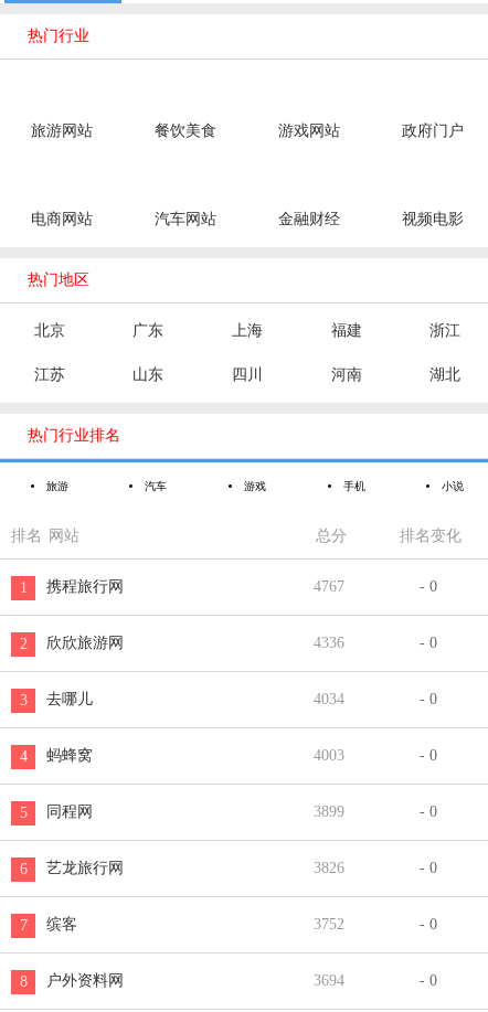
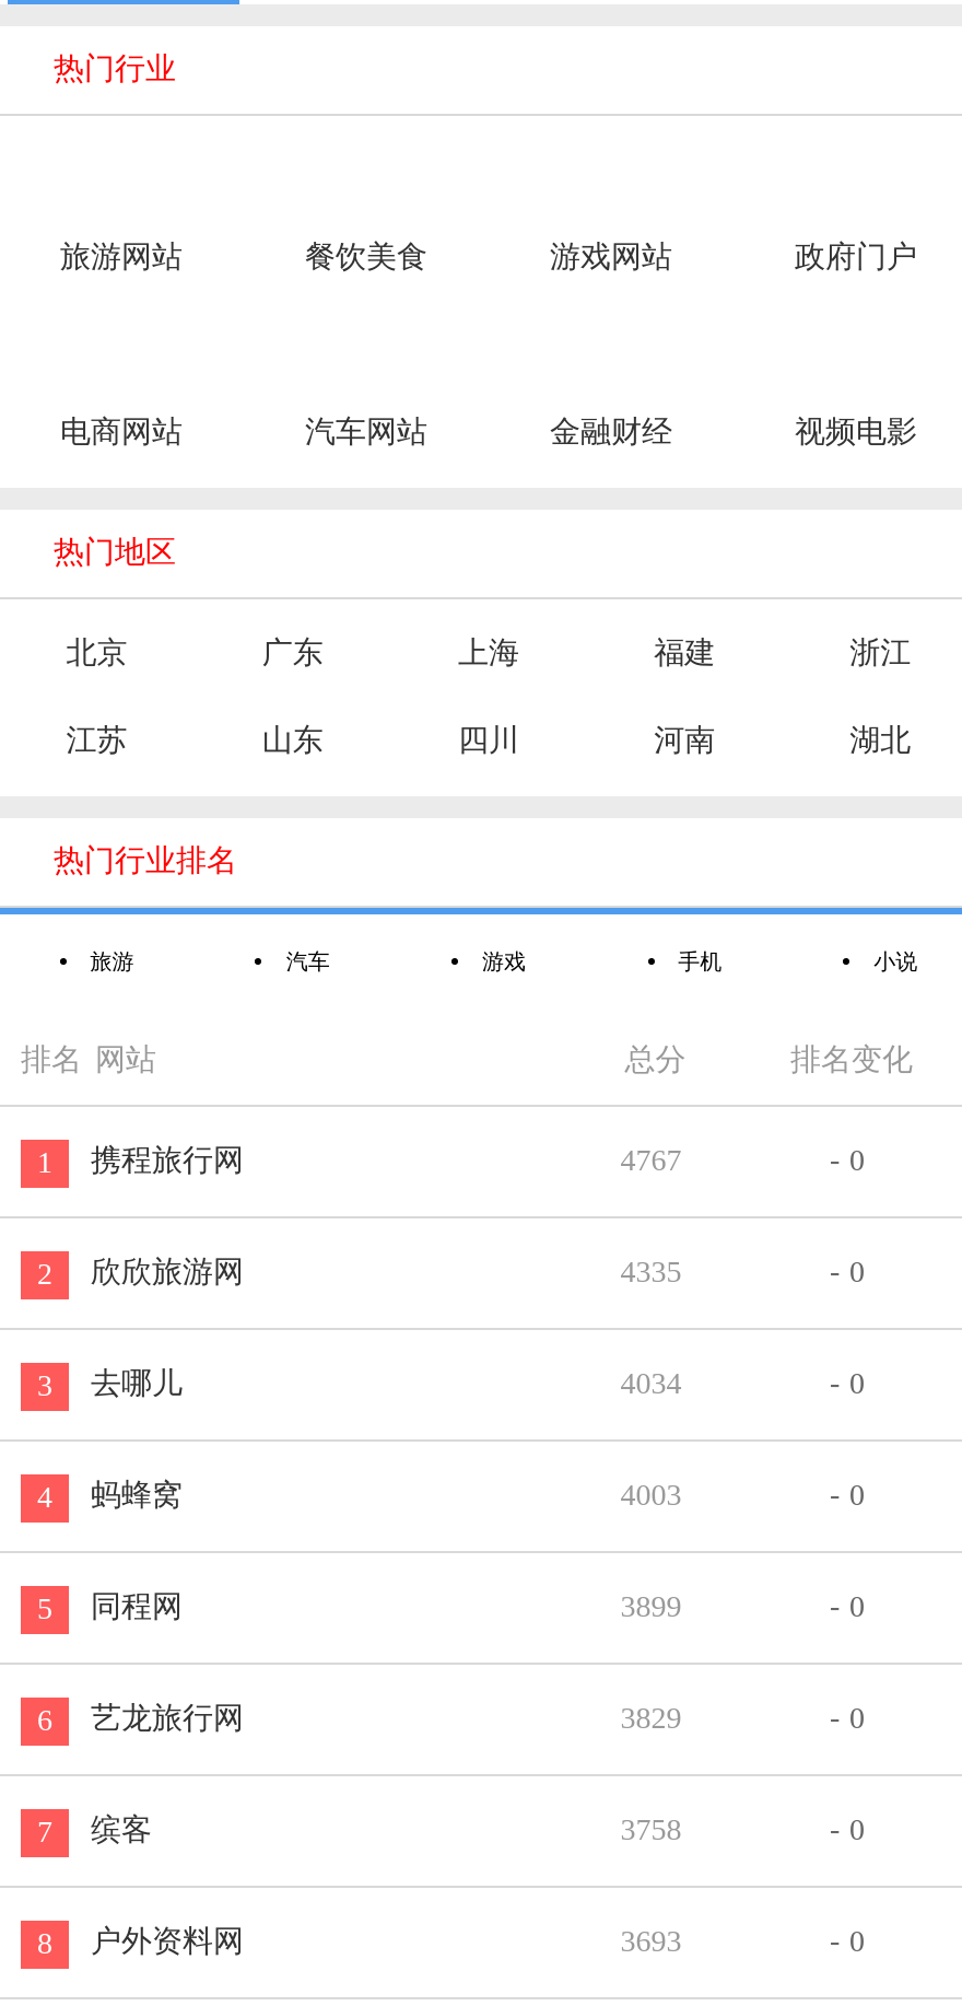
[314,634,345,651] 4336 -> [620,1255,681,1288] 4335
[314,859,345,876] 3826 -> [620,1701,681,1734] 3829
[314,916,345,932] 3752 -> [620,1813,681,1846] 3758
[314,972,345,989] 3694 -> [620,1925,681,1957] 3693

